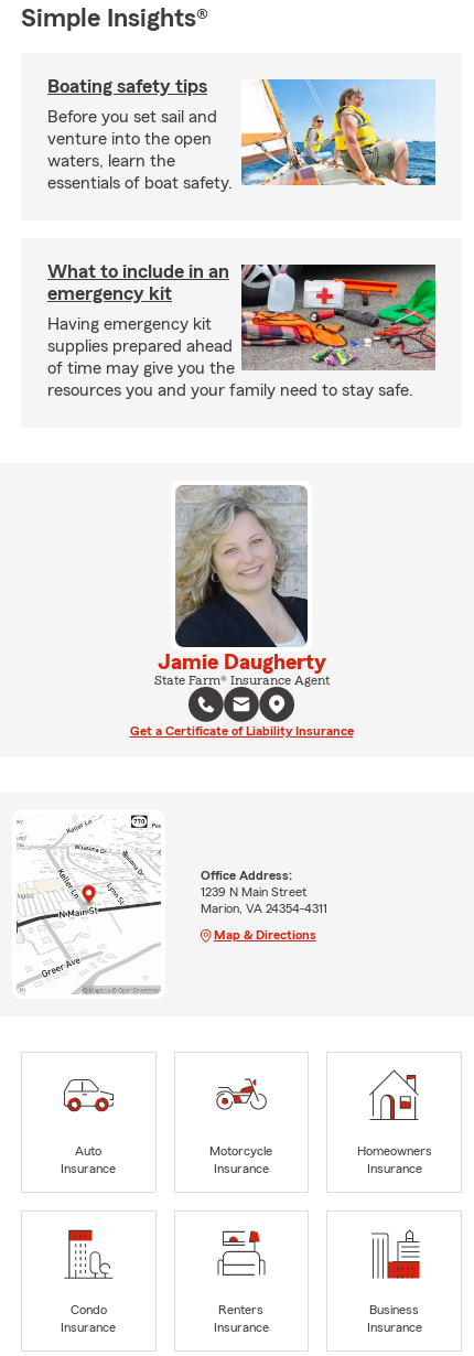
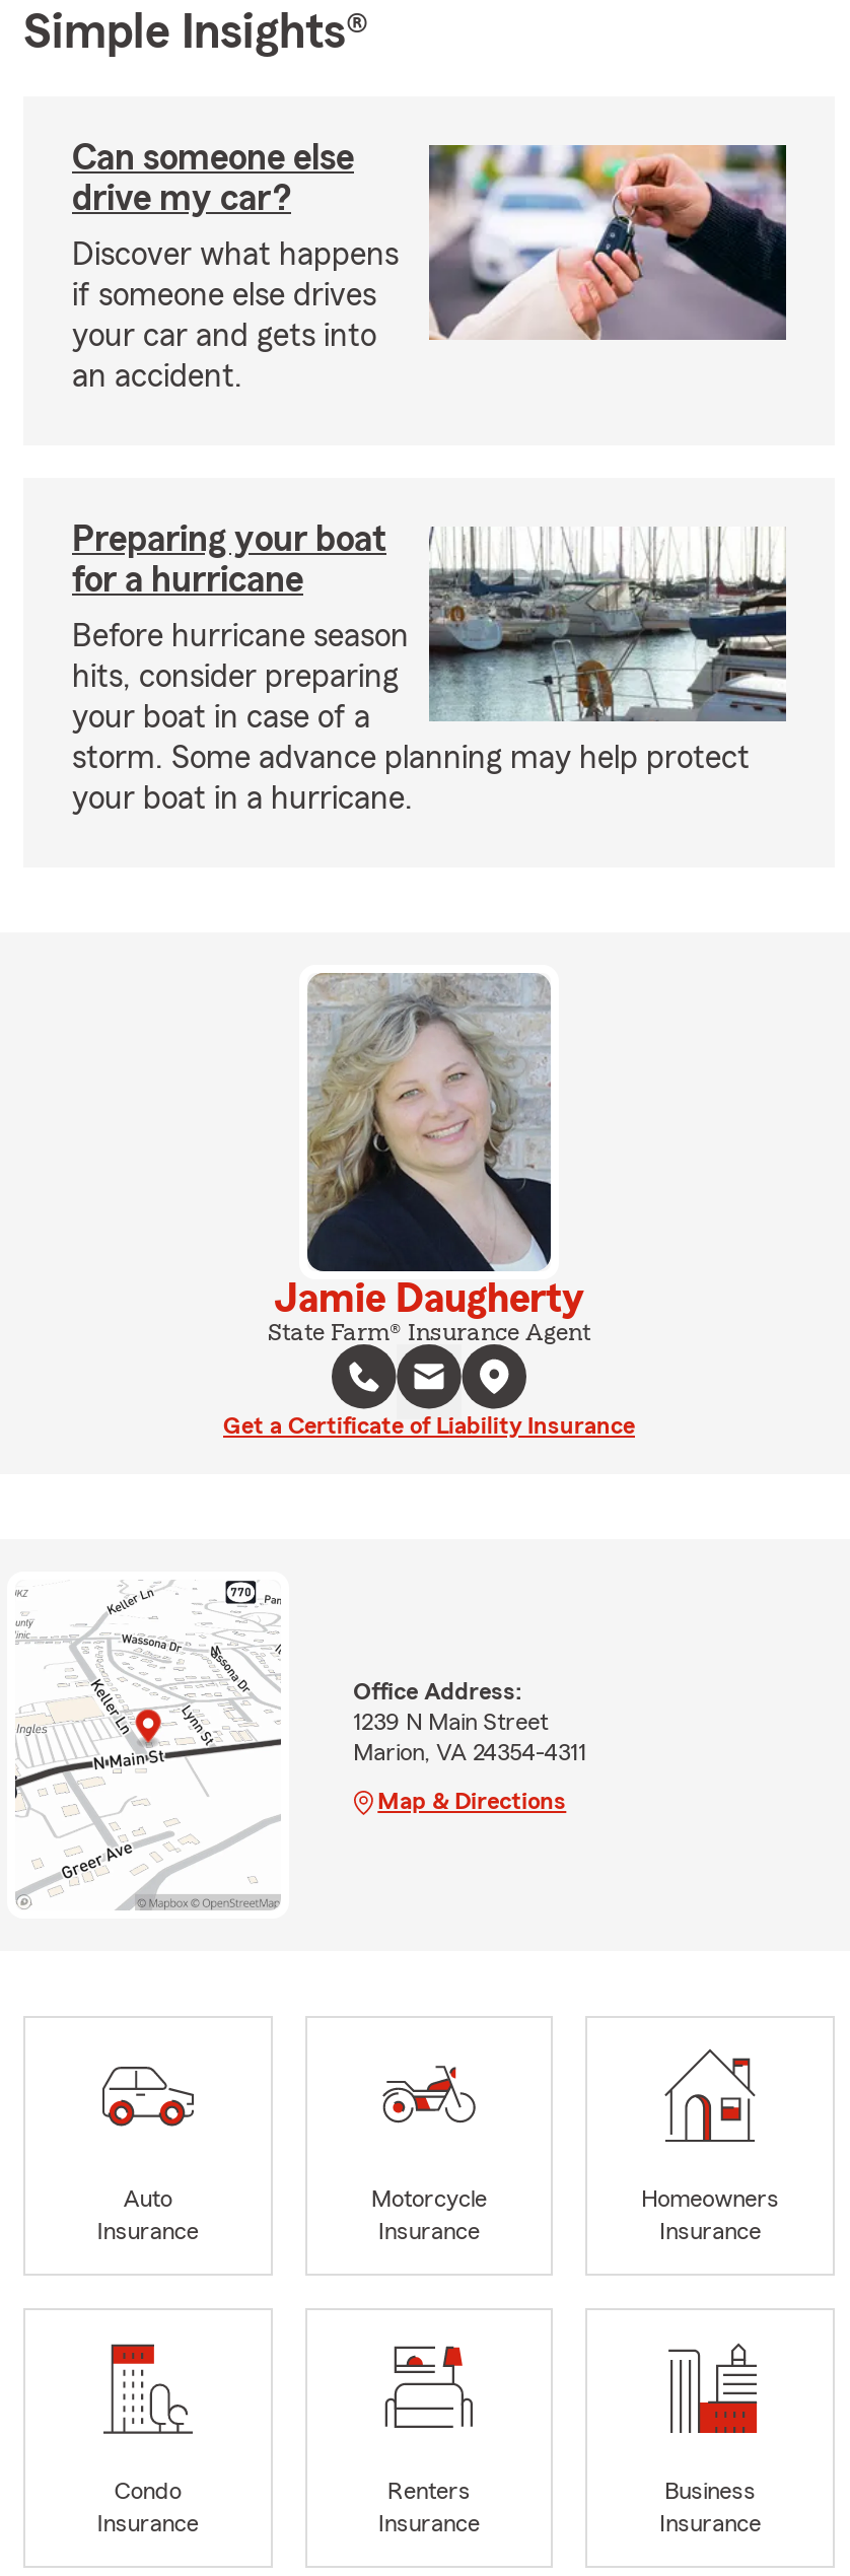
[47,76,207,96] Boating safety tips -> [72,139,354,216] Can someone else | drive my car?
[47,78,437,192] [image] | Before you set sail and | venture into the open | waters, learn the | essentials of boat safety. -> [72,143,788,393] [image] | Discover what happens | if someone else drives | your car and gets into | an accident.
[47,261,229,303] What to include in an | emergency kit -> [72,520,386,598] Preparing your boat | for a hurricane
[47,263,437,399] [image] | Having emergency kit | supplies prepared ahead | of time may give you the | resources you and your family need to stay safe. -> [72,527,788,815] [image] | Before hurricane season | hits, consider preparing | your boat in case of a | storm. Some advance planning may help protect | your boat in a hurricane.

